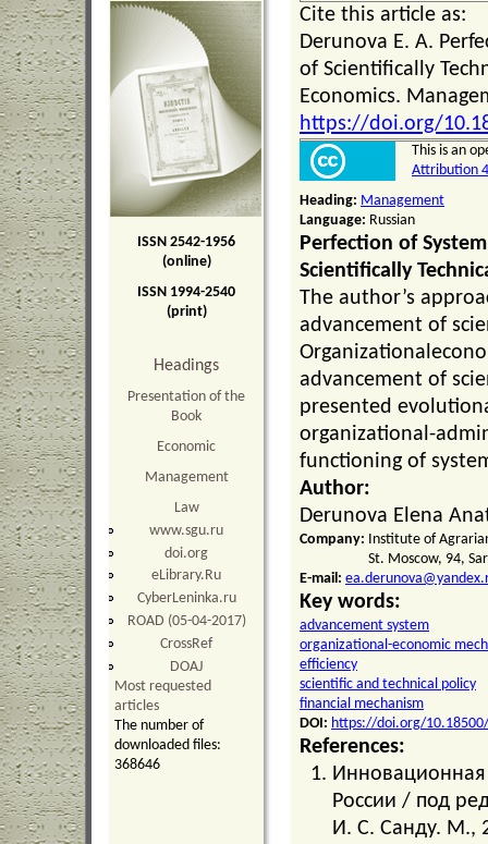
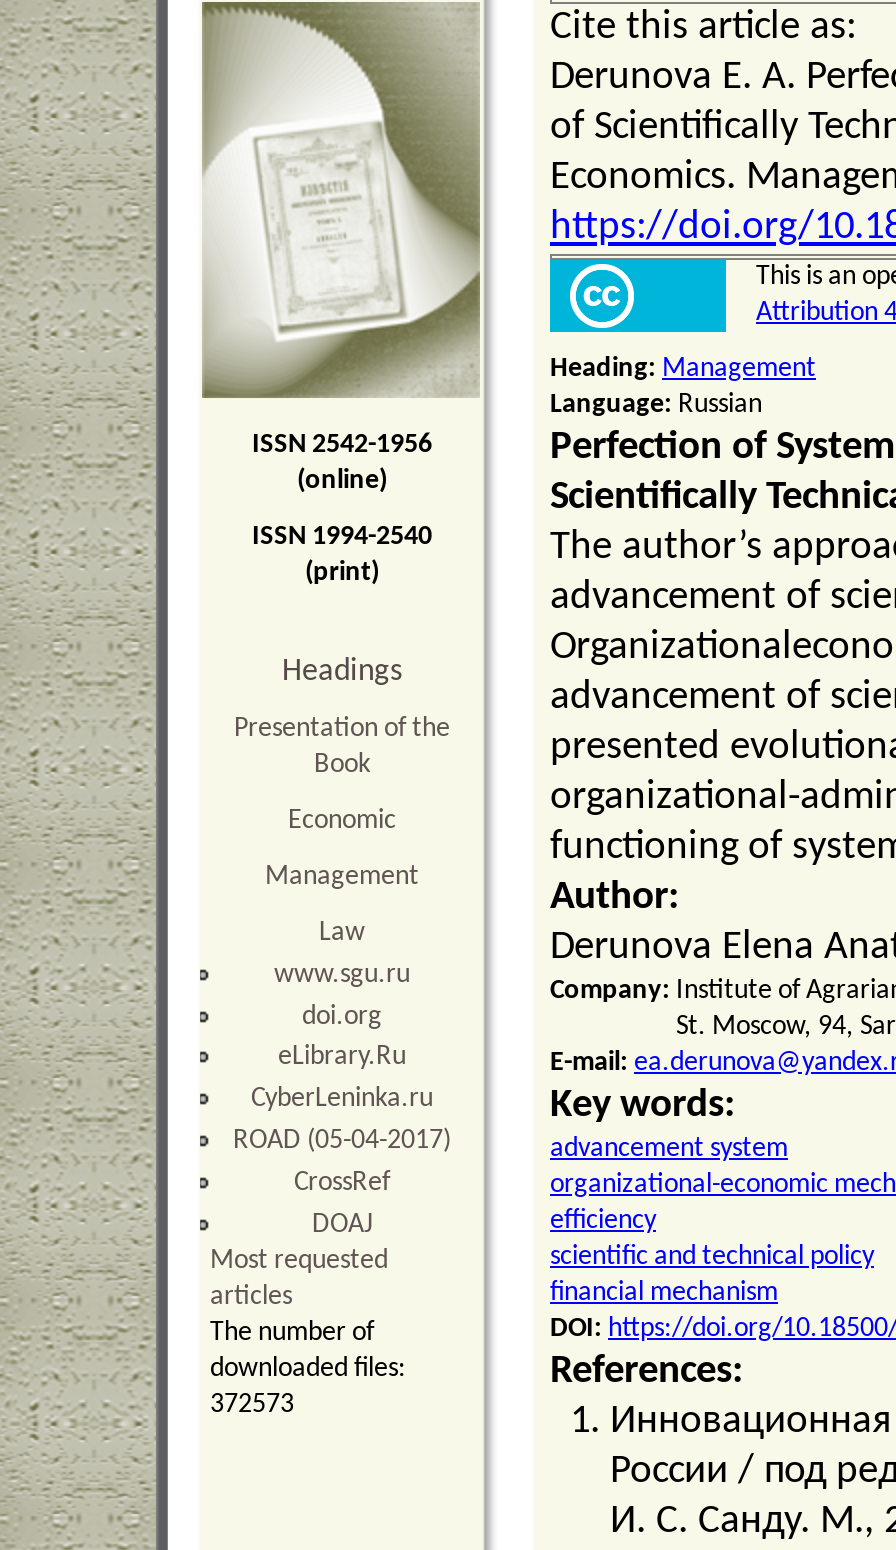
[114,756,160,773] 368646 -> [210,1389,294,1419] 372573

